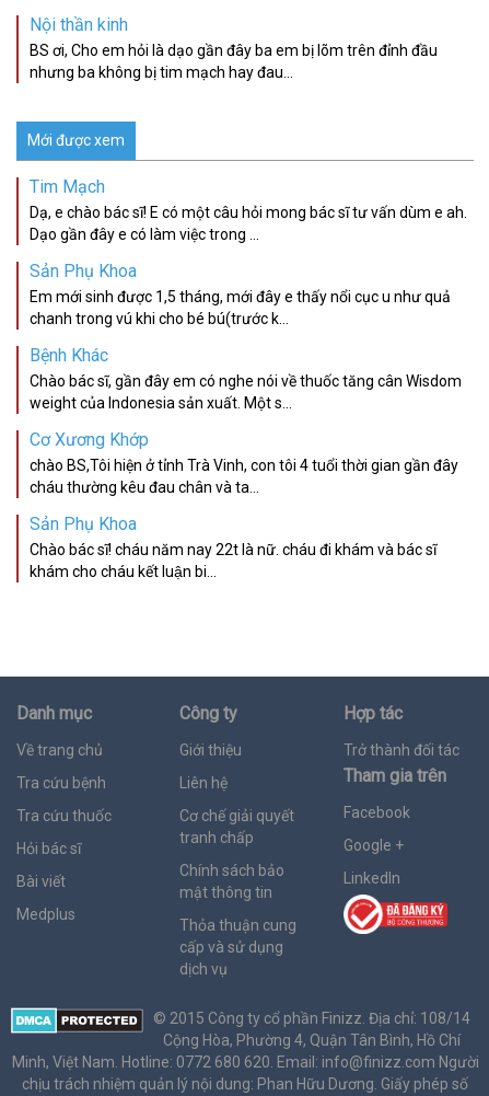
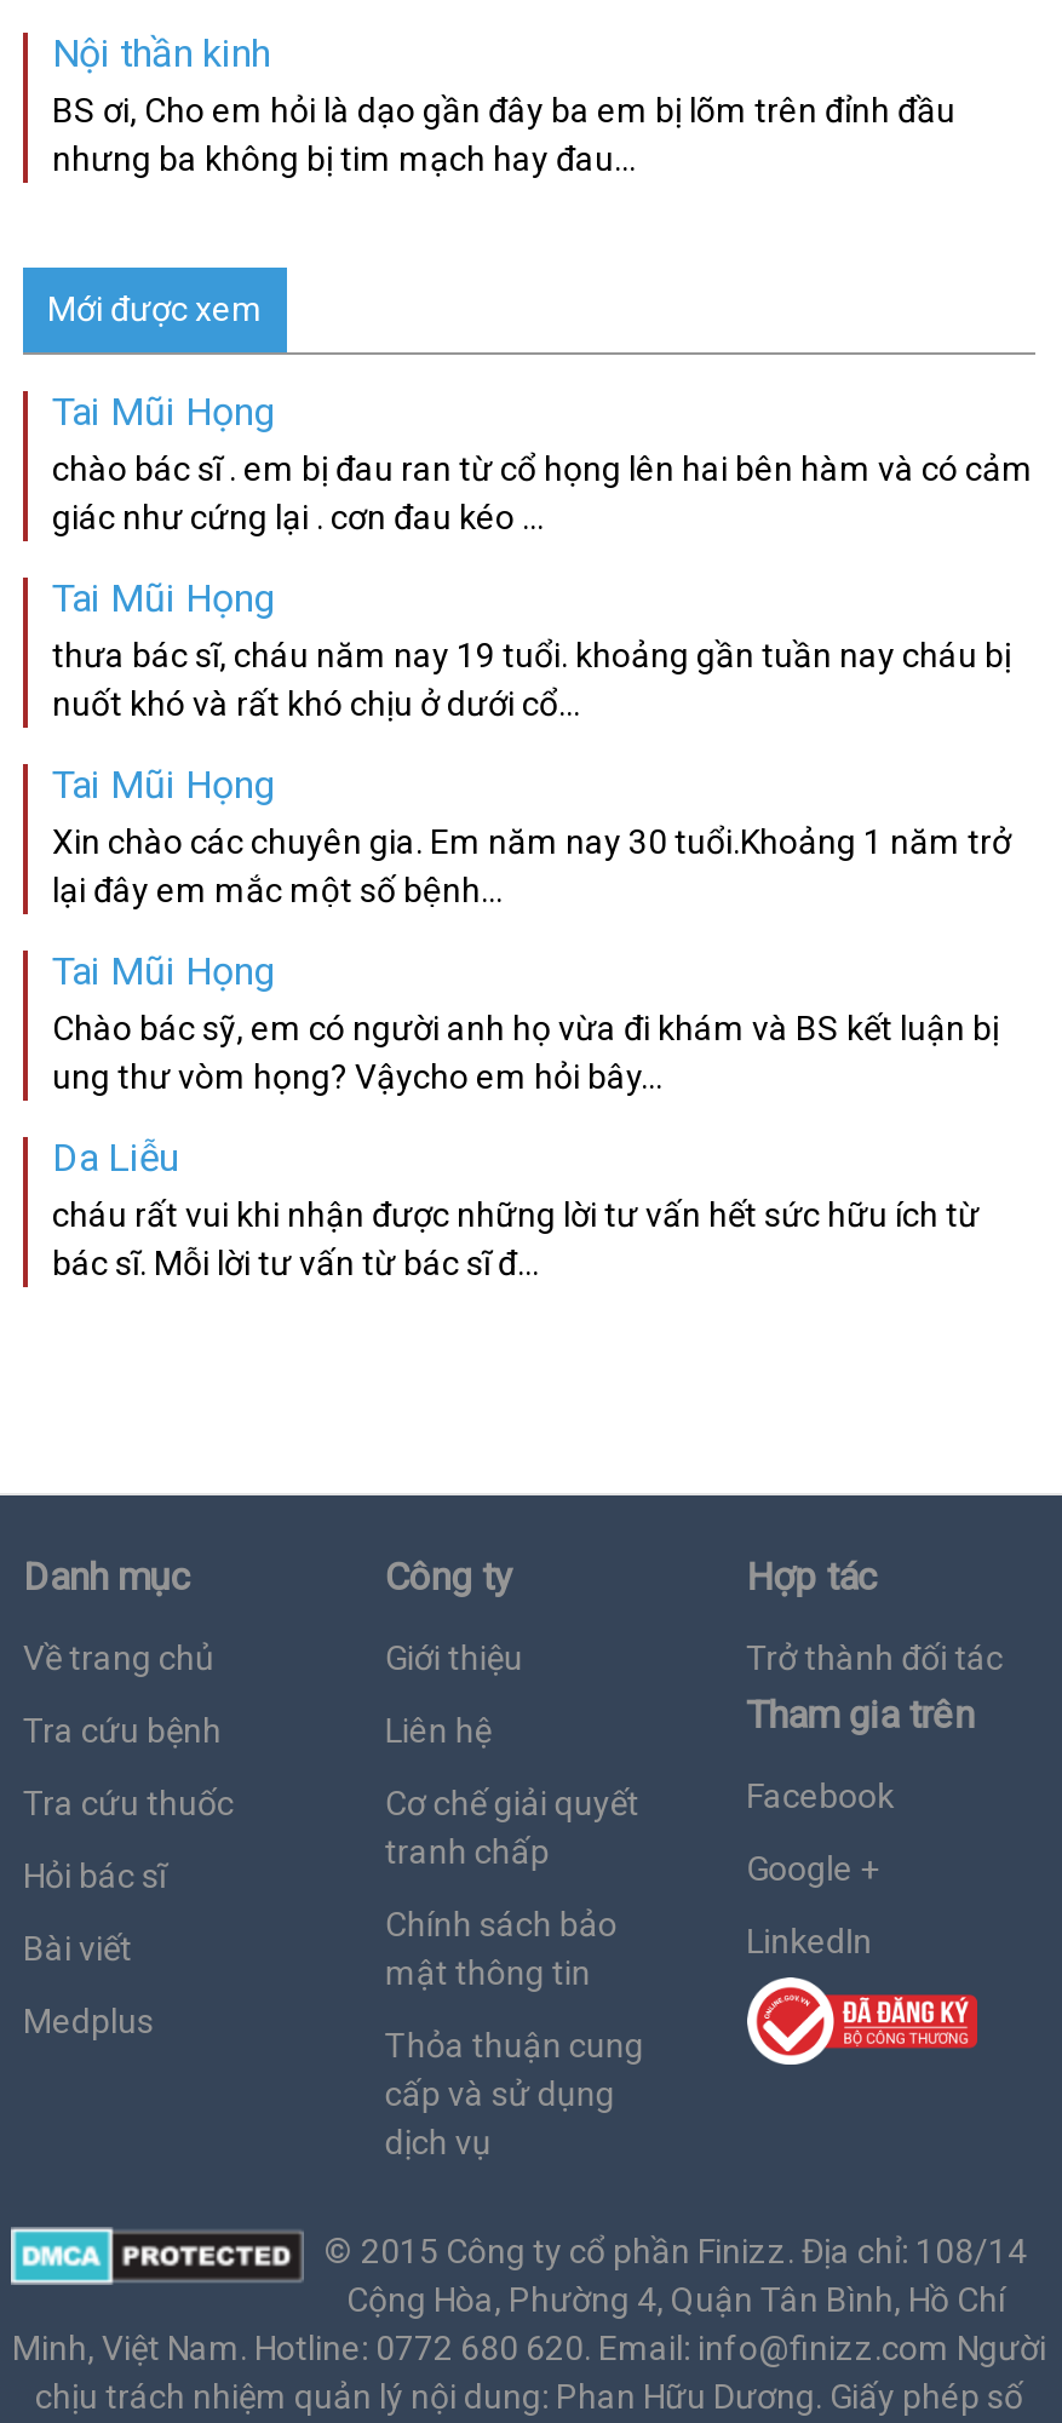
[30,176,467,243] Tim Mạch | Dạ, e chào bác sĩ! E có một câu hỏi mong bác sĩ tư vấn dùm e ah. | Dạo gần đây e có làm việc trong ... -> [52,389,1033,536] Tai Mũi Họng | chào bác sĩ . em bị đau ran từ cổ họng lên hai bên hàm và có cảm | giác như cứng lại . cơn đau kéo ...
[30,261,451,327] Sản Phụ Khoa | Em mới sinh được 1,5 tháng, mới đây e thấy nổi cục u như quả | chanh trong vú khi cho bé bú(trước k... -> [52,575,1011,723] Tai Mũi Họng | thưa bác sĩ, cháu năm nay 19 tuổi. khoảng gần tuần nay cháu bị | nuốt khó và rất khó chịu ở dưới cổ...
[30,345,462,412] Bệnh Khác | Chào bác sĩ, gần đây em có nghe nói về thuốc tăng cân Wisdom | weight của Indonesia sản xuất. Một s... -> [52,762,1011,909] Tai Mũi Họng | Xin chào các chuyên gia. Em năm nay 30 tuổi.Khoảng 1 năm trở | lại đây em mắc một số bệnh...
[30,429,458,496] Cơ Xương Khớp | chào BS,Tôi hiện ở tỉnh Trà Vinh, con tôi 4 tuổi thời gian gần đây | cháu thường kêu đau chân và ta... -> [52,948,999,1096] Tai Mũi Họng | Chào bác sỹ, em có người anh họ vừa đi khám và BS kết luận bị | ung thư vòm họng? Vậycho em hỏi bây...
[30,514,436,580] Sản Phụ Khoa | Chào bác sĩ! cháu năm nay 22t là nữ. cháu đi khám và bác sĩ | khám cho cháu kết luận bi... -> [52,1135,980,1282] Da Liễu | cháu rất vui khi nhận được những lời tư vấn hết sức hữu ích từ | bác sĩ. Mỗi lời tư vấn từ bác sĩ đ...

